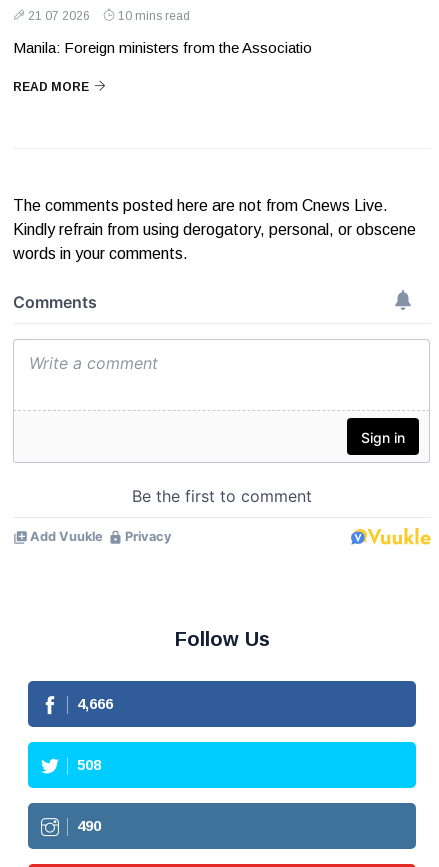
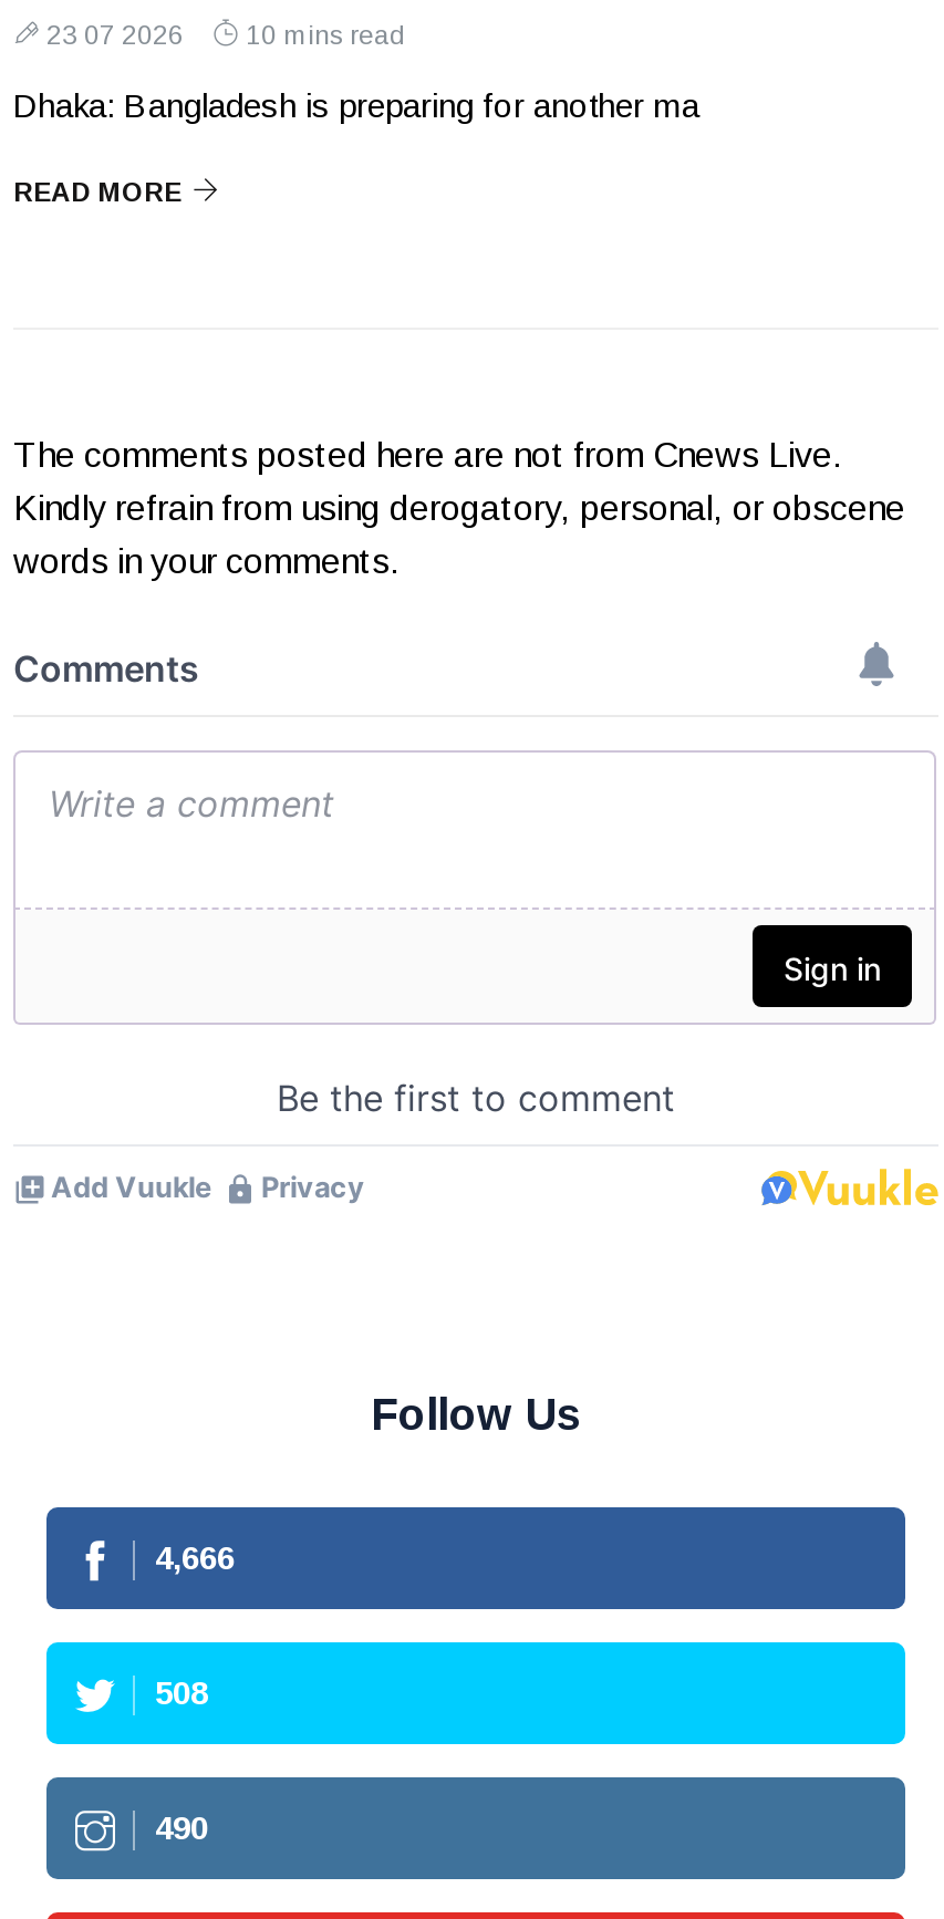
[28,9,90,23] 21 07 2026 -> [46,21,184,52] 23 07 2026
[13,39,312,56] Manila: Foreign ministers from the Associatio -> [13,87,699,125] Dhaka: Bangladesh is preparing for another ma

